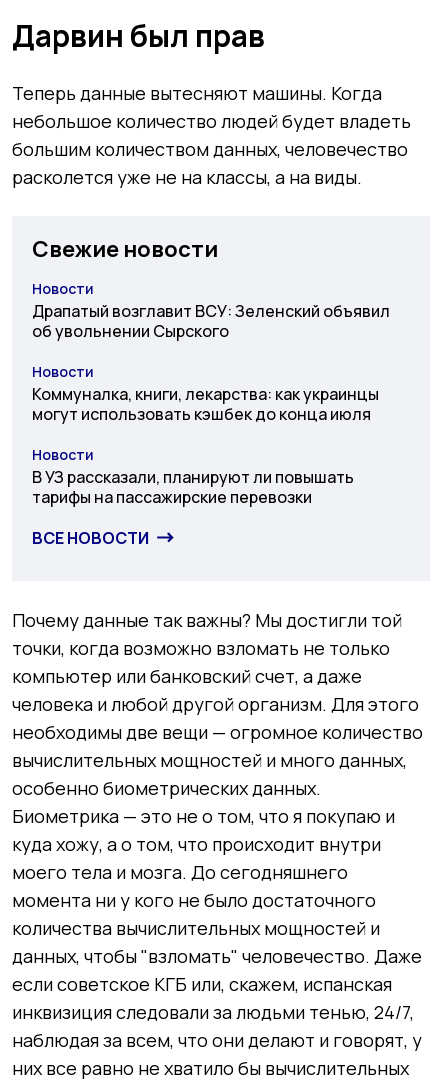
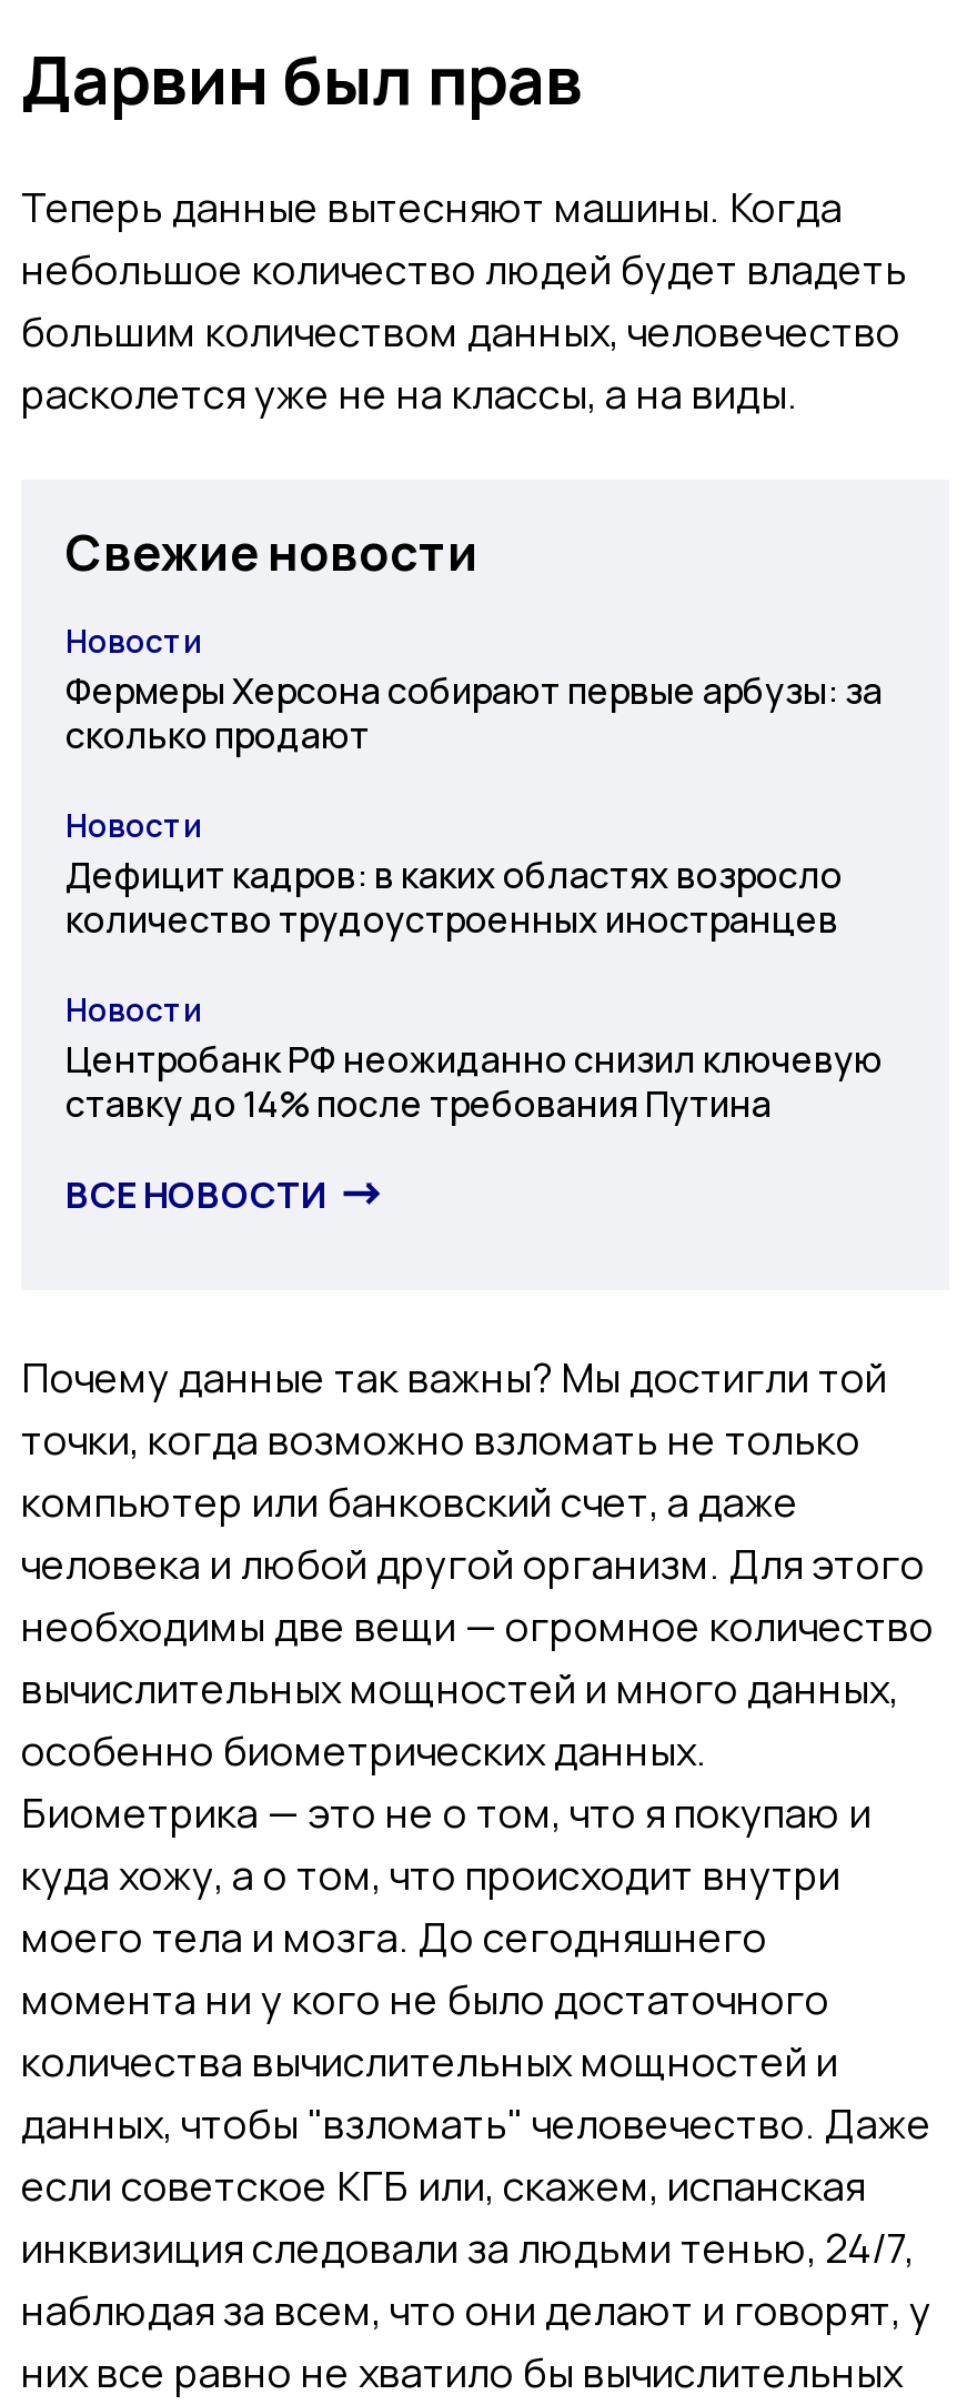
[32,300,390,342] Драпатый возглавит ВСУ: Зеленский объявил | об увольнении Сырского -> [66,666,883,759] Фермеры Херсона собирают первые арбузы: за | сколько продают
[32,383,379,425] Коммуналка, книги, лекарства: как украинцы | могут использовать кэшбек до конца июля -> [66,850,843,943] Дефицит кадров: в каких областях возросло | количество трудоустроенных иностранцев
[32,466,354,508] В УЗ рассказали, планируют ли повышать | тарифы на пассажирские перевозки -> [66,1034,883,1128] Центробанк РФ неожиданно снизил ключевую | ставку до 14% после требования Путина

